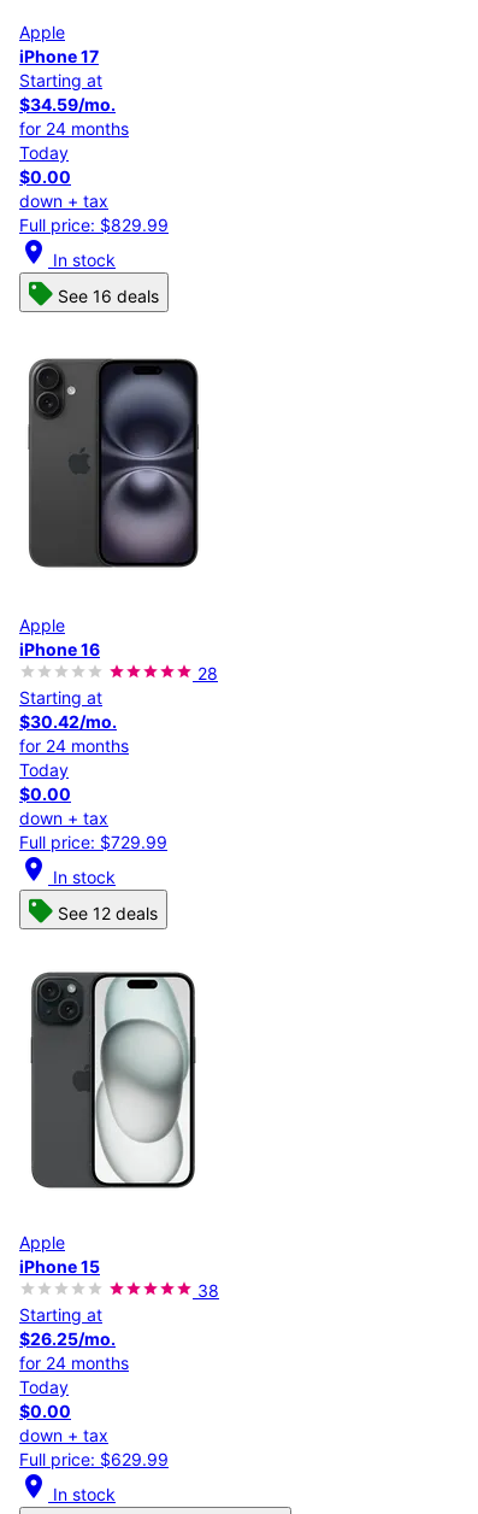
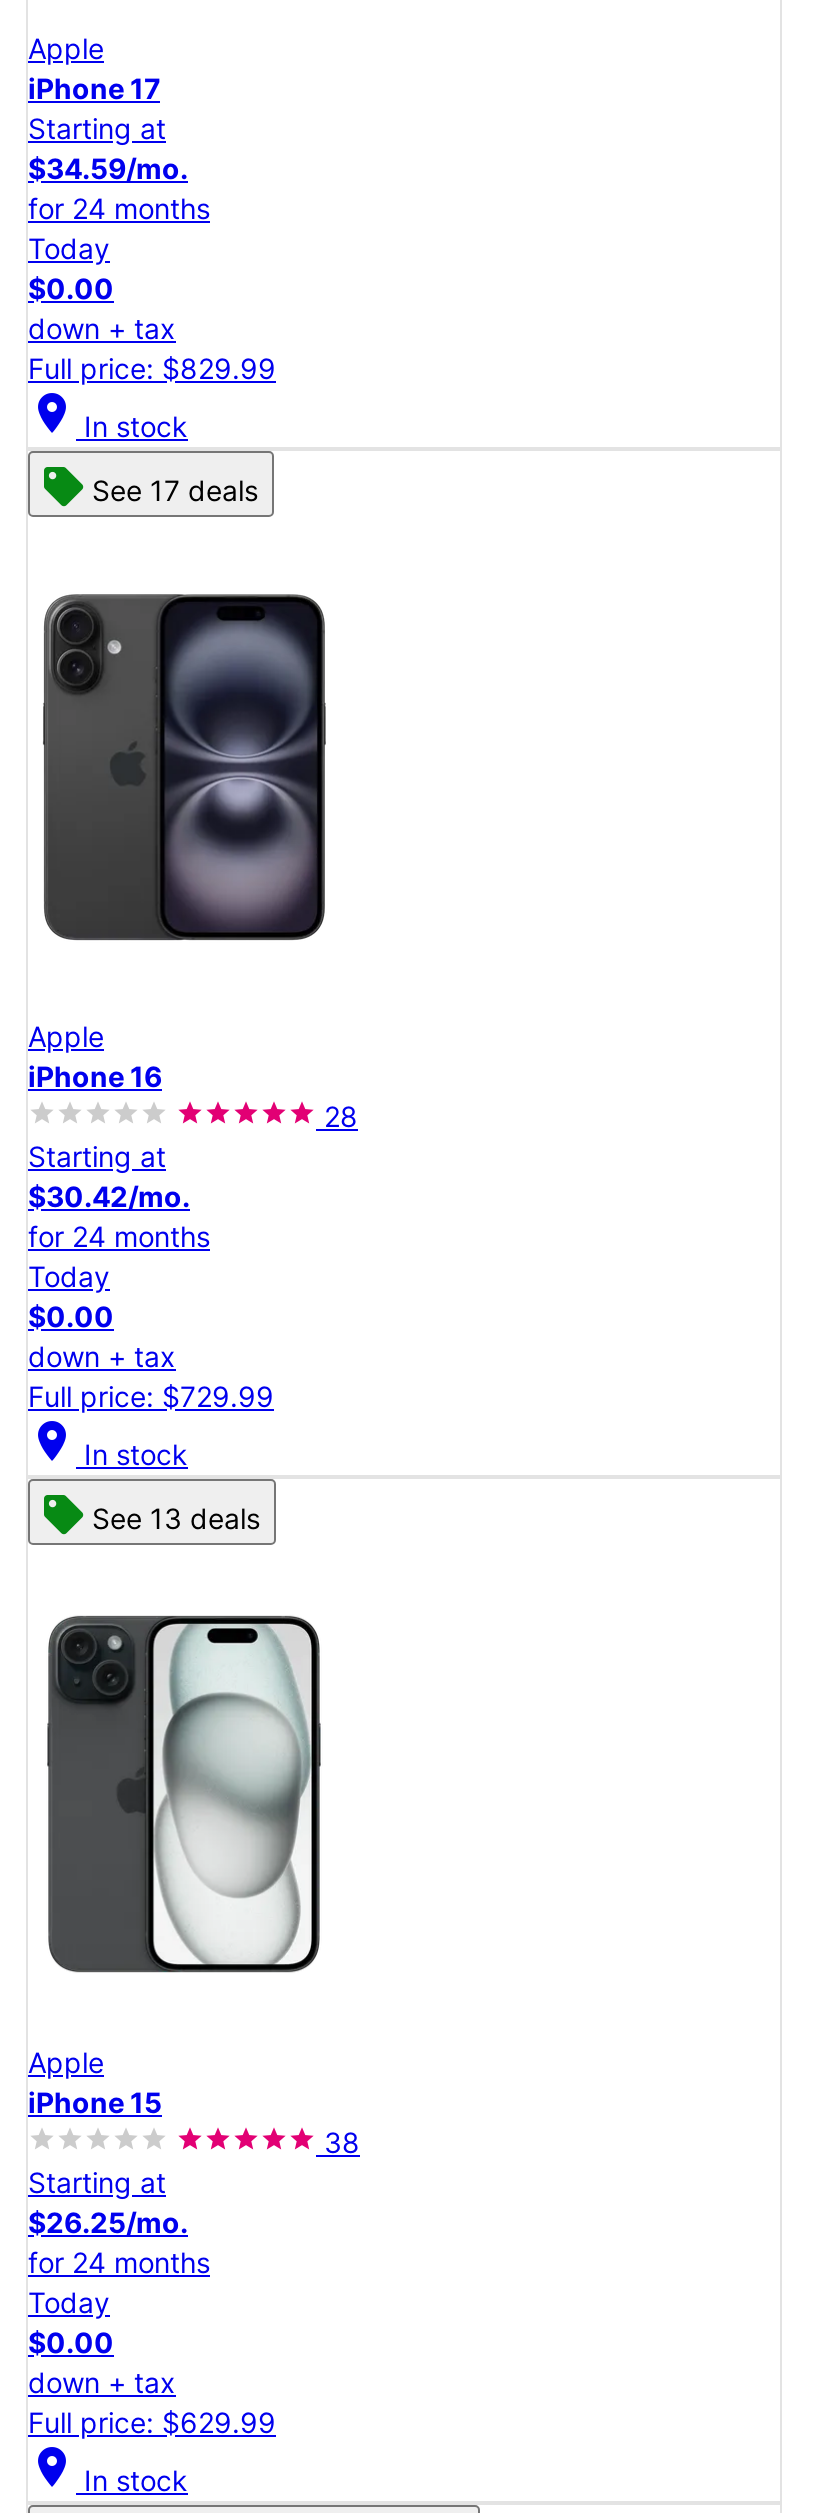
[58,286,159,307] See 16 deals -> [92,474,258,508] See 17 deals
[58,903,158,924] See 12 deals -> [92,1501,260,1535] See 13 deals

